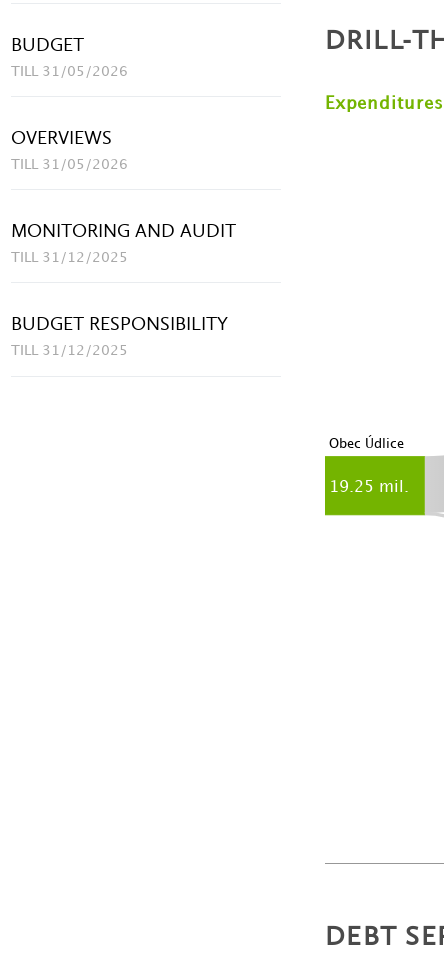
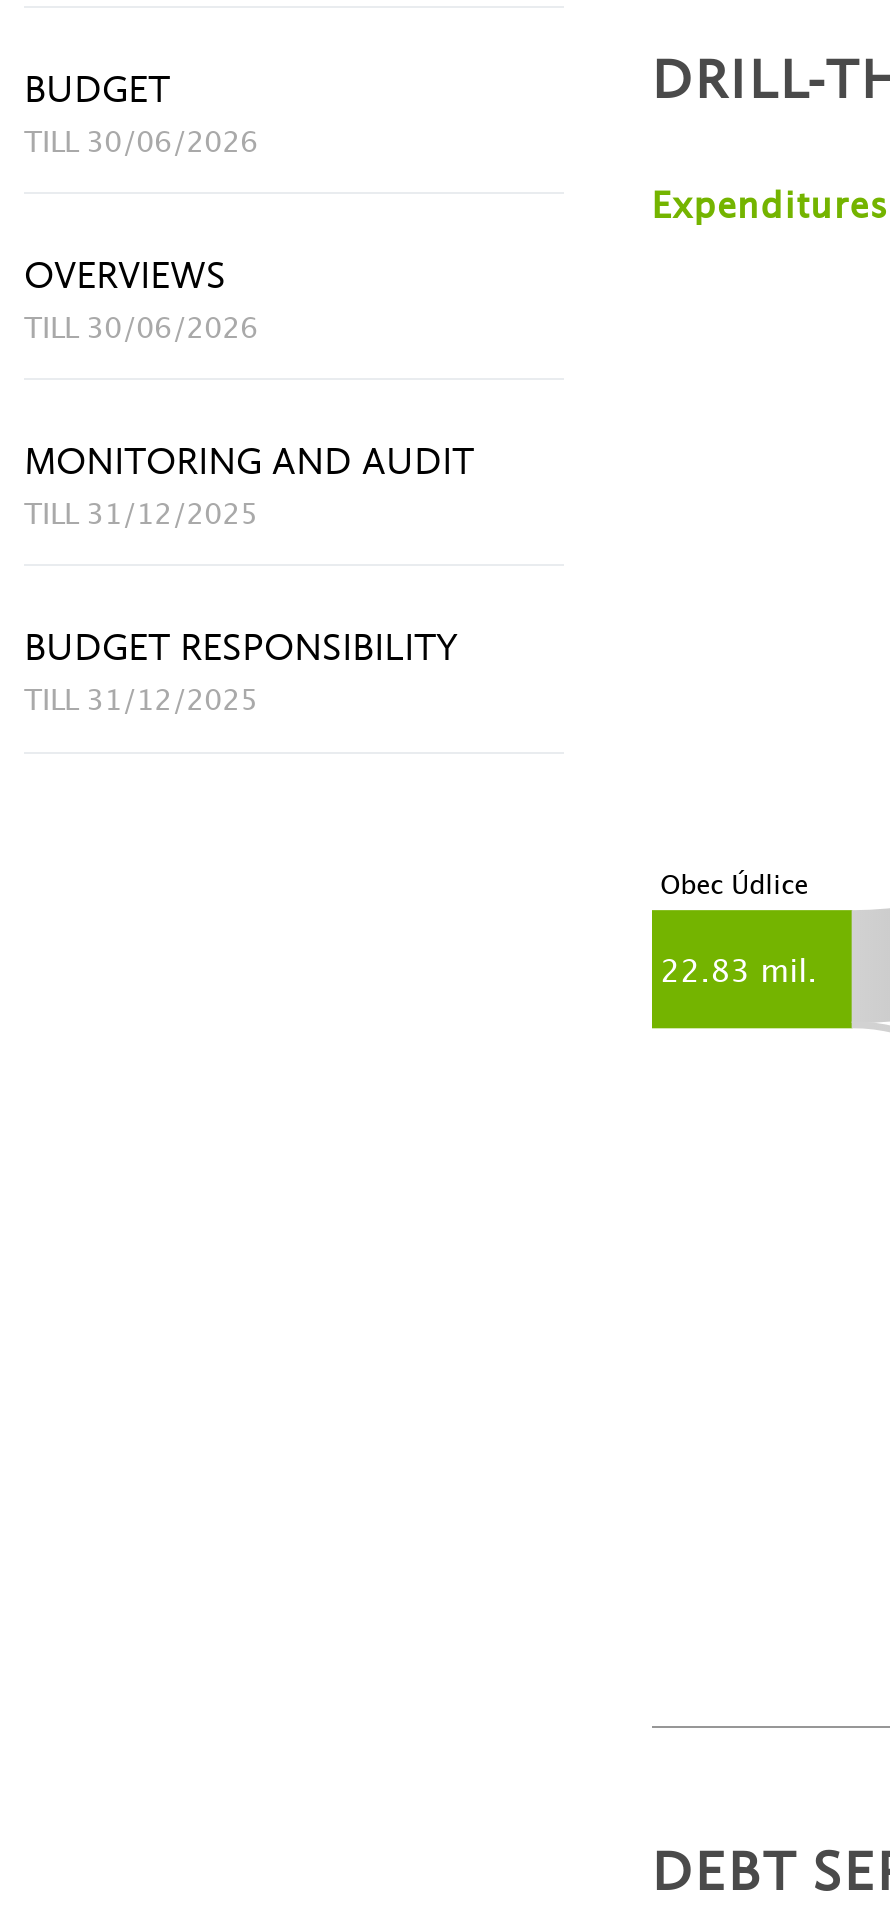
[11,65,128,78] TILL 31/05/2026 -> [24,130,258,156] TILL 30/06/2026
[11,158,128,171] TILL 31/05/2026 -> [24,316,258,342] TILL 30/06/2026
[329,480,409,495] 19.25 mil. -> [660,958,817,987] 22.83 mil.

